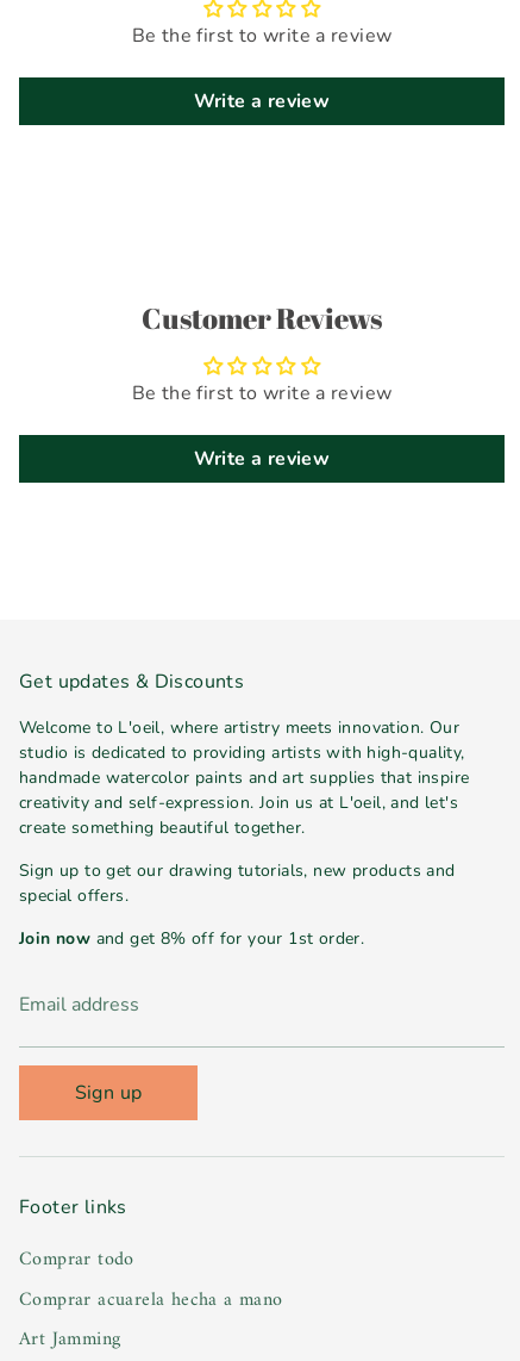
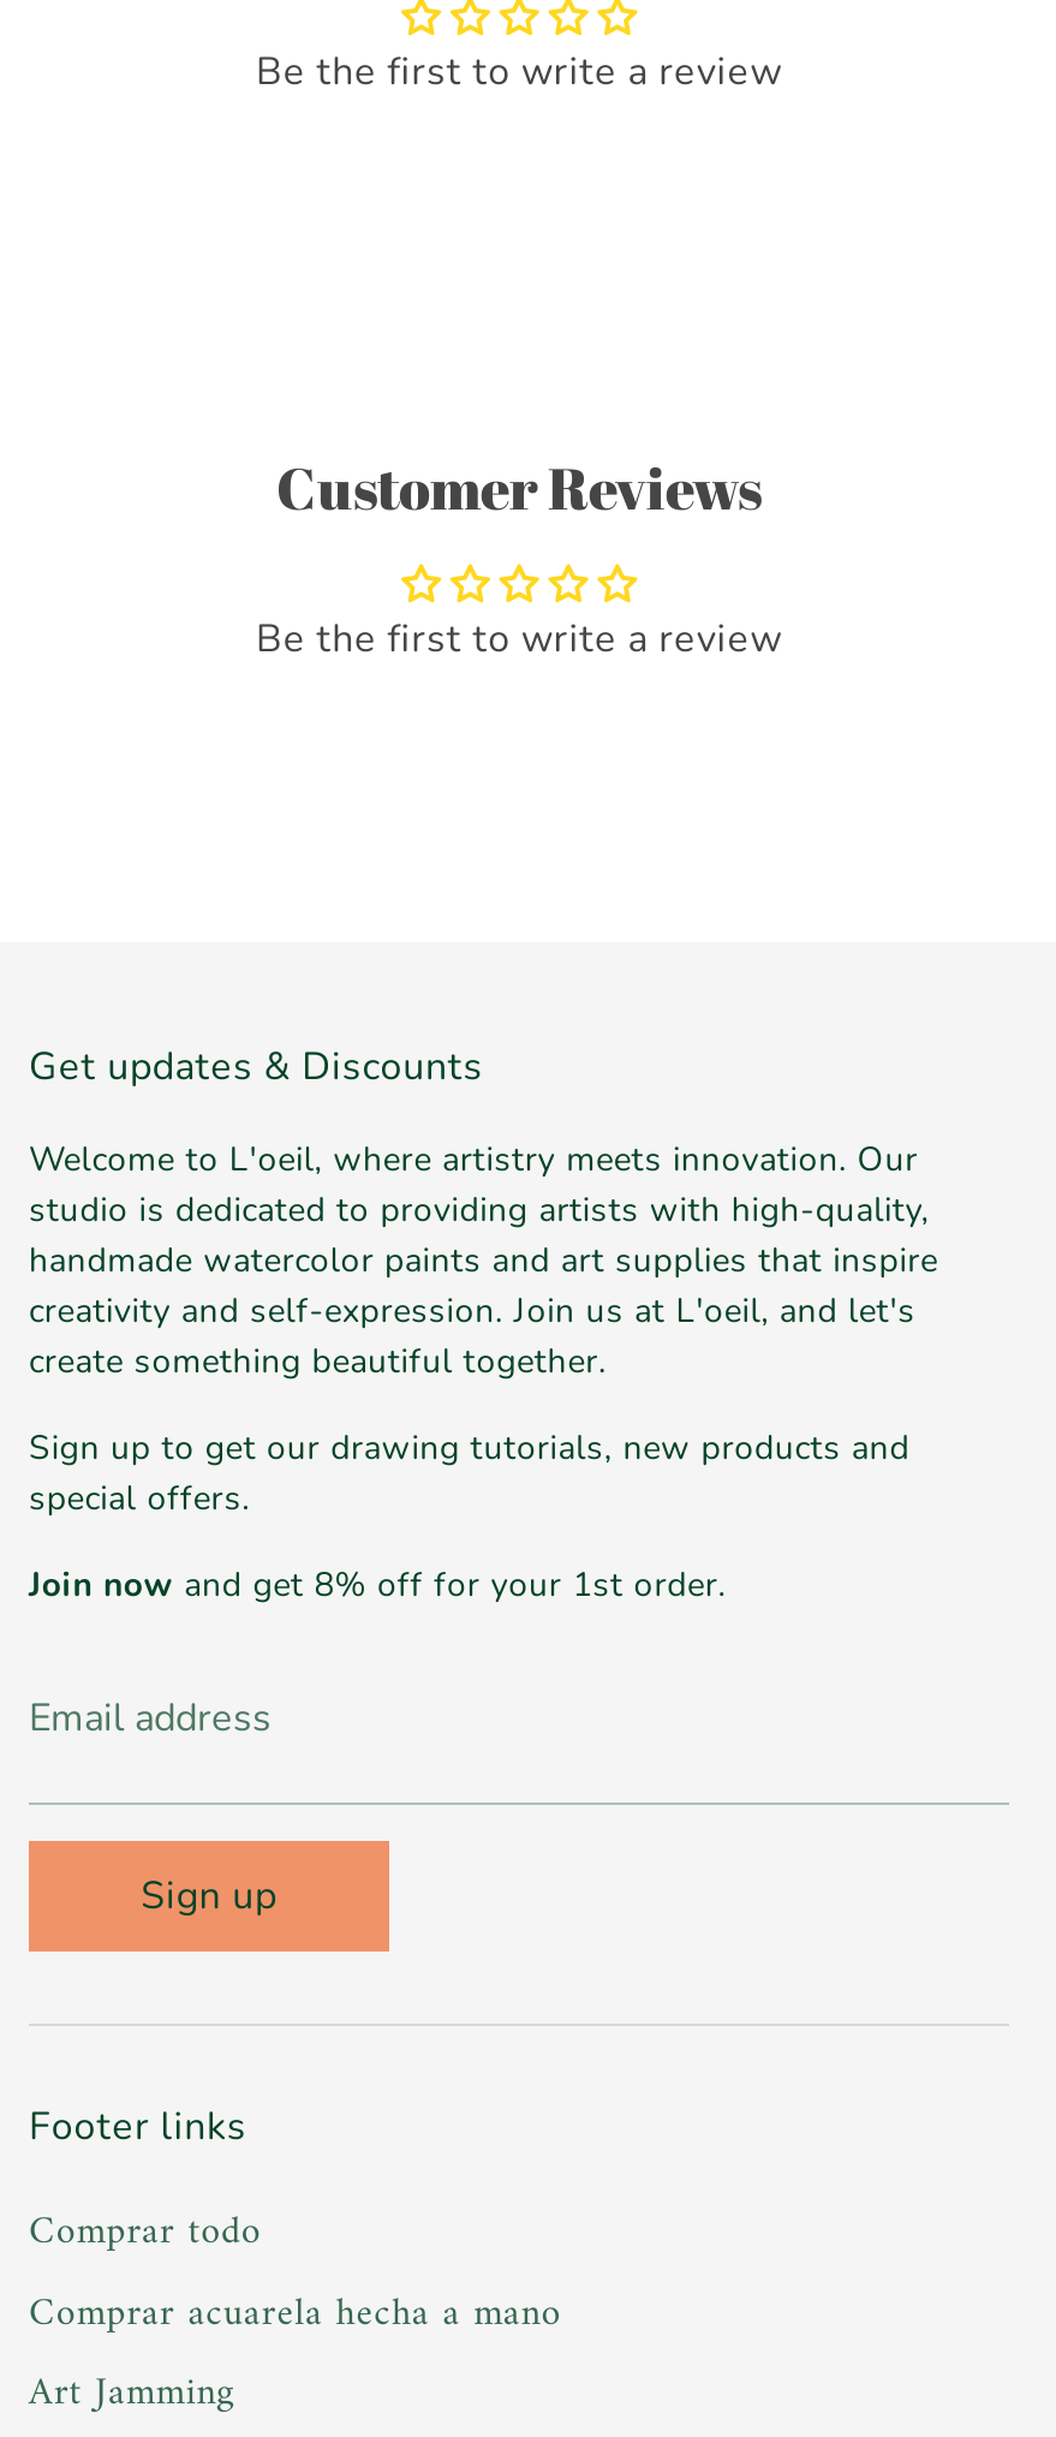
[194,88,330,114] Write a review -> none
[194,445,330,472] Write a review -> none

